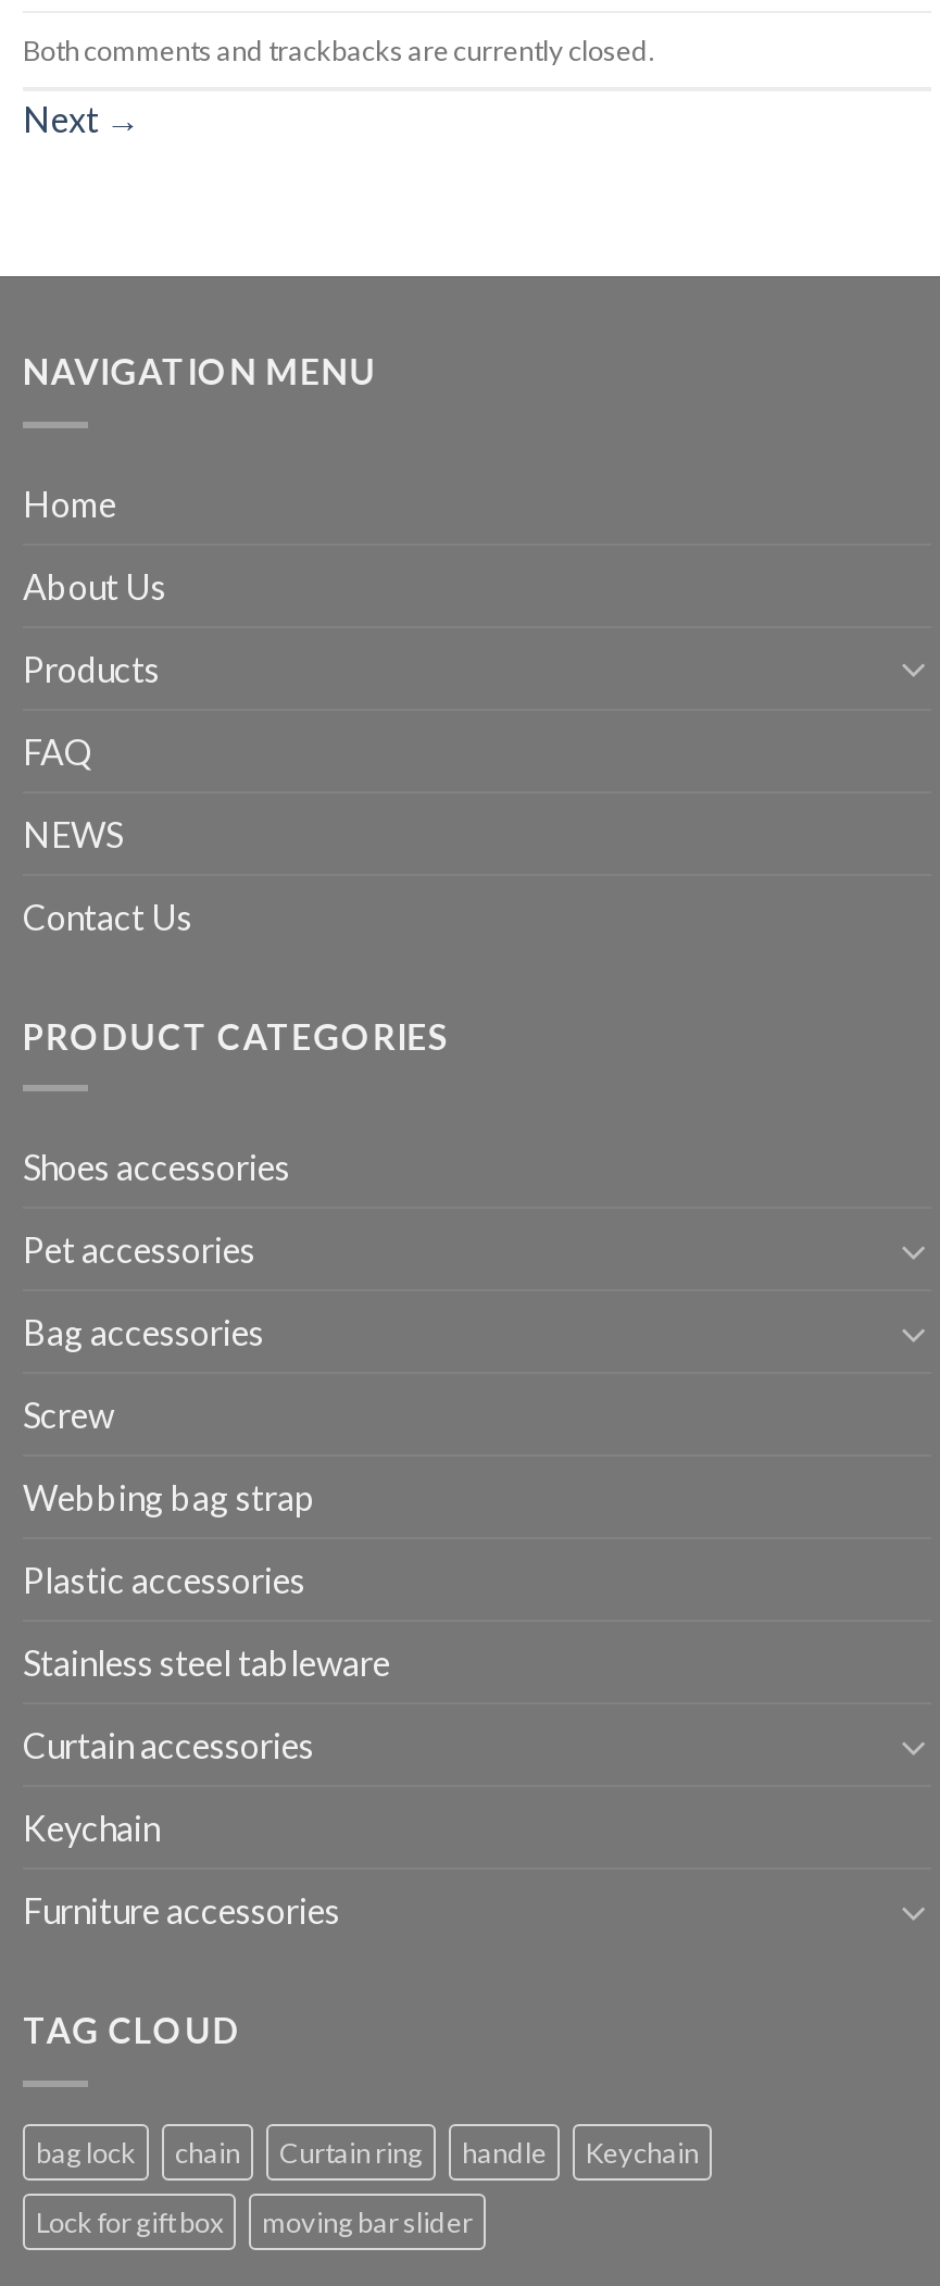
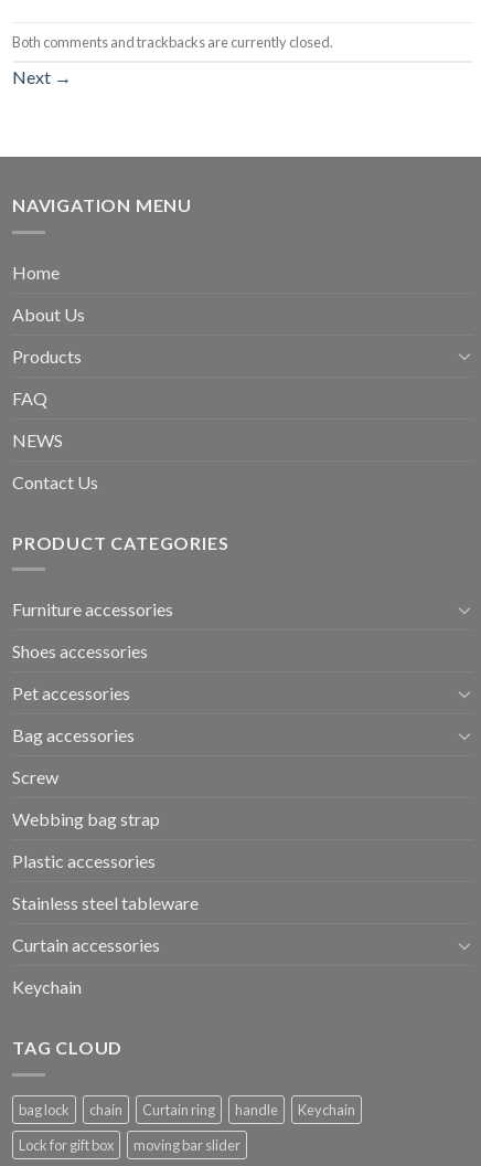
moved [23,1146,390,1849] -> [12,641,199,997]: Shoes accessories | Pet accessories | Bag accessories | ... | Curtain accessories | Keychain
moved [23,1890,340,1931] -> [12,599,173,620]: Furniture accessories

